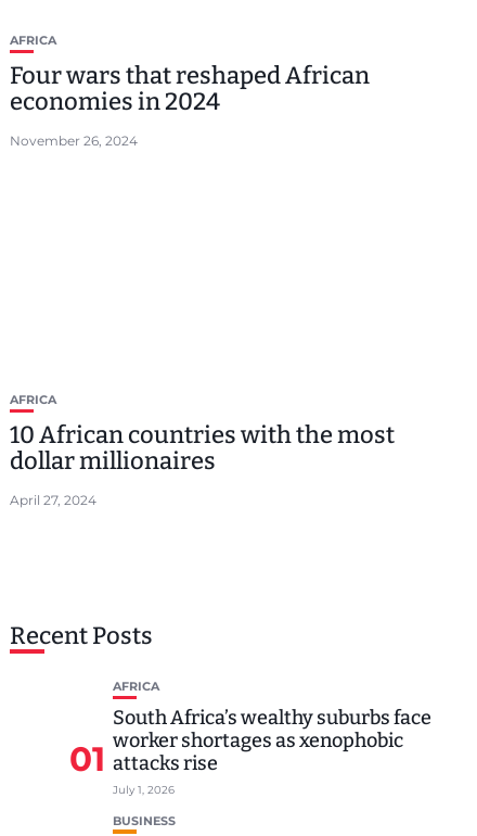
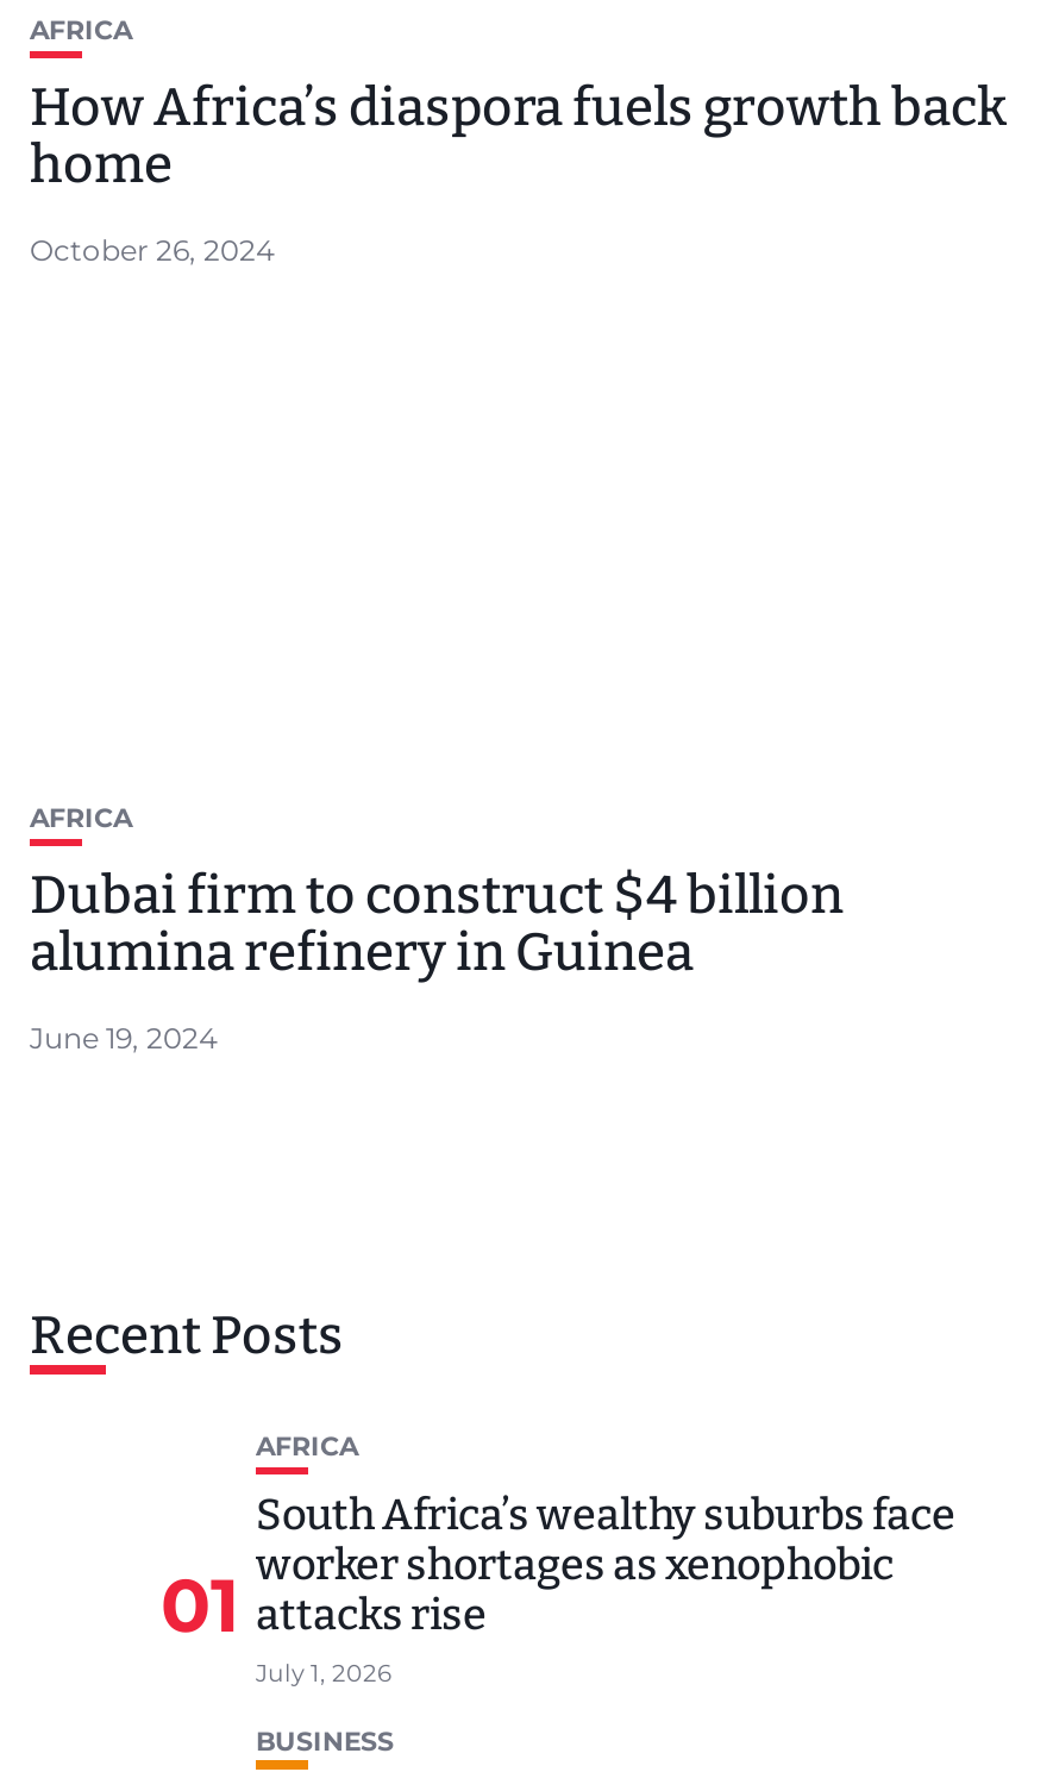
[10,61,370,116] Four wars that reshaped African | economies in 2024 -> [30,75,1008,197] How Africa’s diaspora fuels growth back | home
[10,133,138,149] November 26, 2024 -> [30,233,275,268] October 26, 2024
[10,420,395,476] 10 African countries with the most | dollar millionaires -> [30,863,844,985] Dubai firm to construct $4 billion | alumina refinery in Guinea
[10,492,96,508] April 27, 2024 -> [30,1020,218,1056] June 19, 2024

